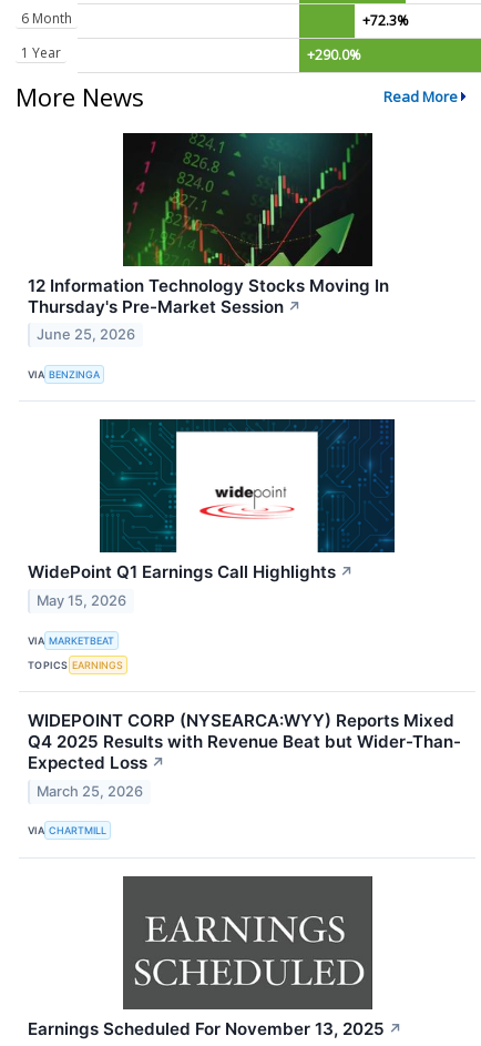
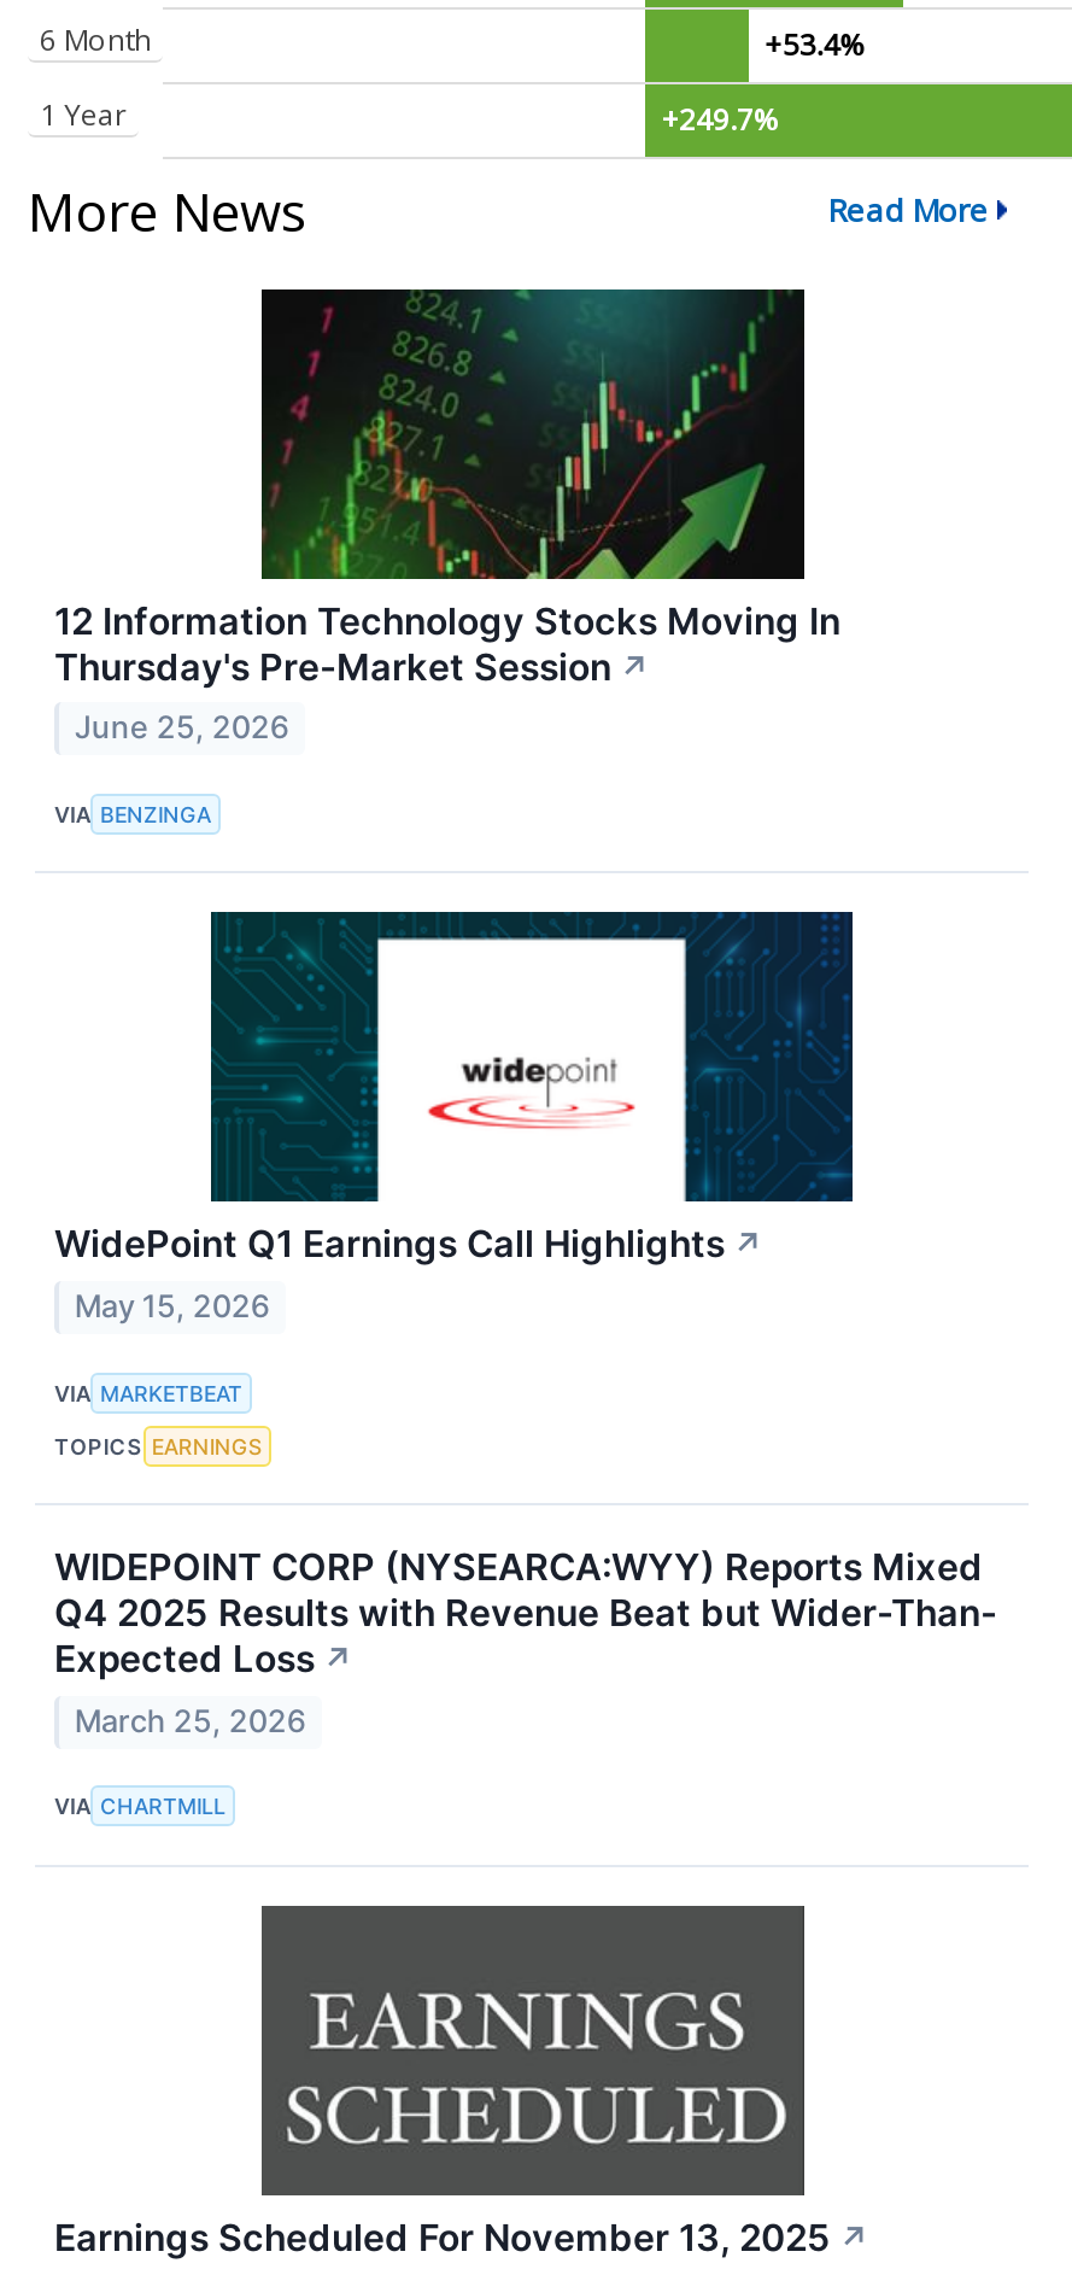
[362,11,409,30] +72.3% -> [765,23,867,64] +53.4%
[307,45,361,64] +290.0% -> [662,98,780,139] +249.7%

